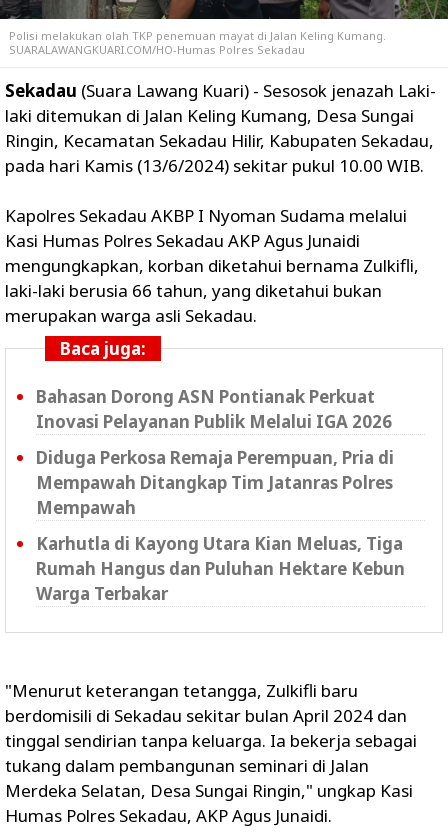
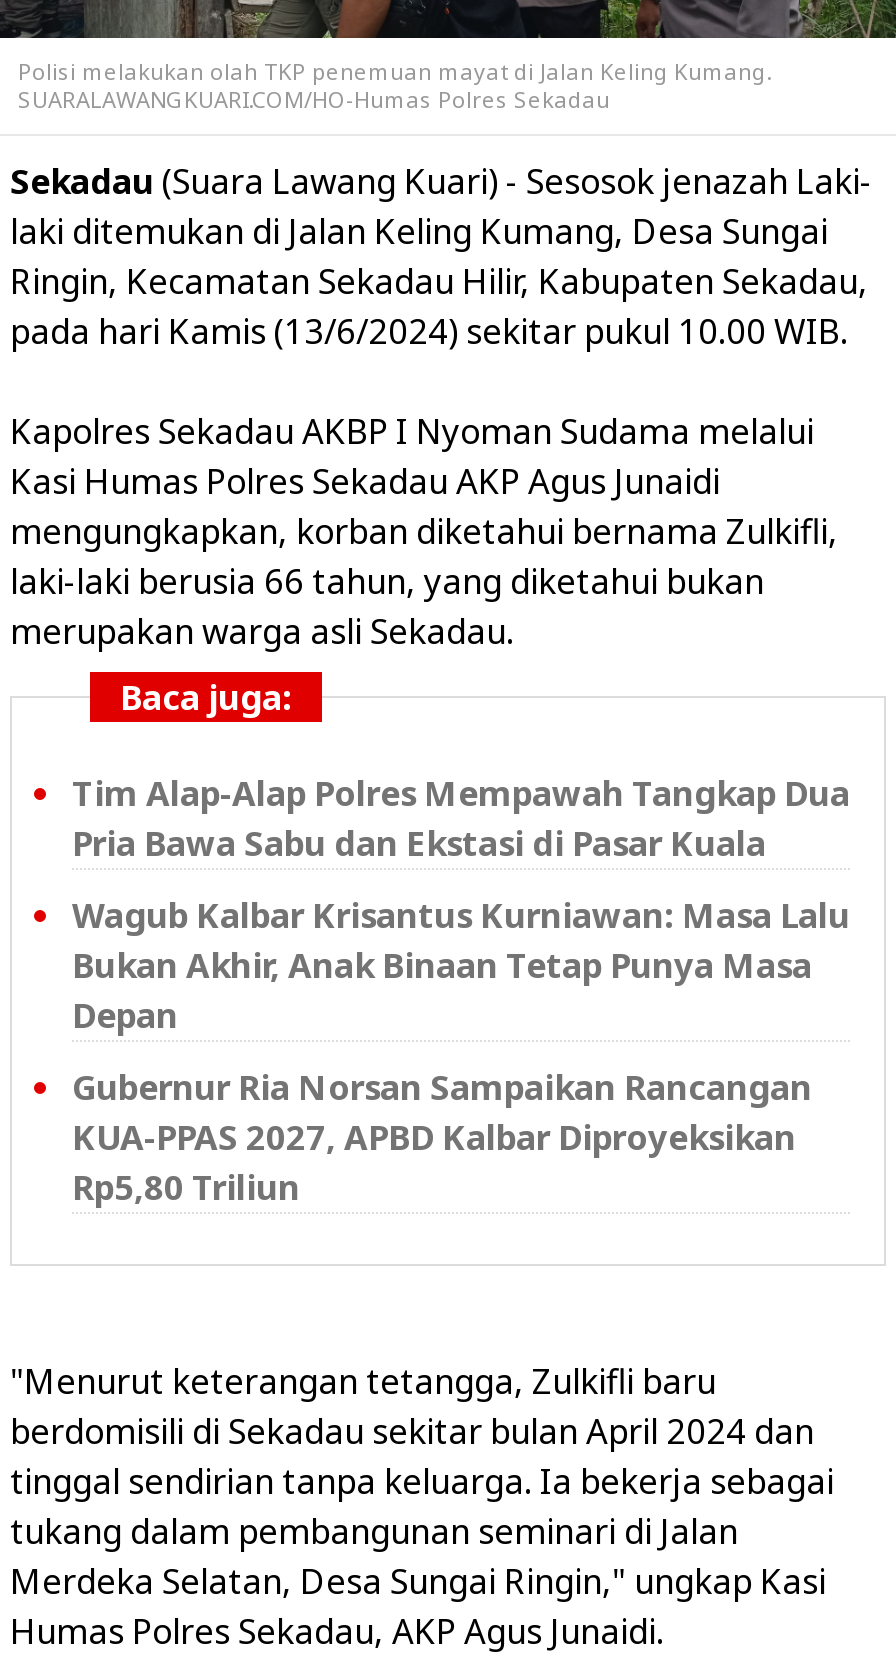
[36,385,392,433] Bahasan Dorong ASN Pontianak Perkuat | Inovasi Pelayanan Publik Melalui IGA 2026 -> [72,770,850,866] Tim Alap-Alap Polres Mempawah Tangkap Dua | Pria Bawa Sabu dan Ekstasi di Pasar Kuala
[36,446,394,519] Diduga Perkosa Remaja Perempuan, Pria di | Mempawah Ditangkap Tim Jatanras Polres | Mempawah -> [72,892,850,1038] Wagub Kalbar Krisantus Kurniawan: Masa Lalu | Bukan Akhir, Anak Binaan Tetap Punya Masa | Depan
[36,532,405,605] Karhutla di Kayong Utara Kian Meluas, Tiga | Rumah Hangus dan Puluhan Hektare Kebun | Warga Terbakar -> [72,1064,812,1210] Gubernur Ria Norsan Sampaikan Rancangan | KUA-PPAS 2027, APBD Kalbar Diproyeksikan | Rp5,80 Triliun

